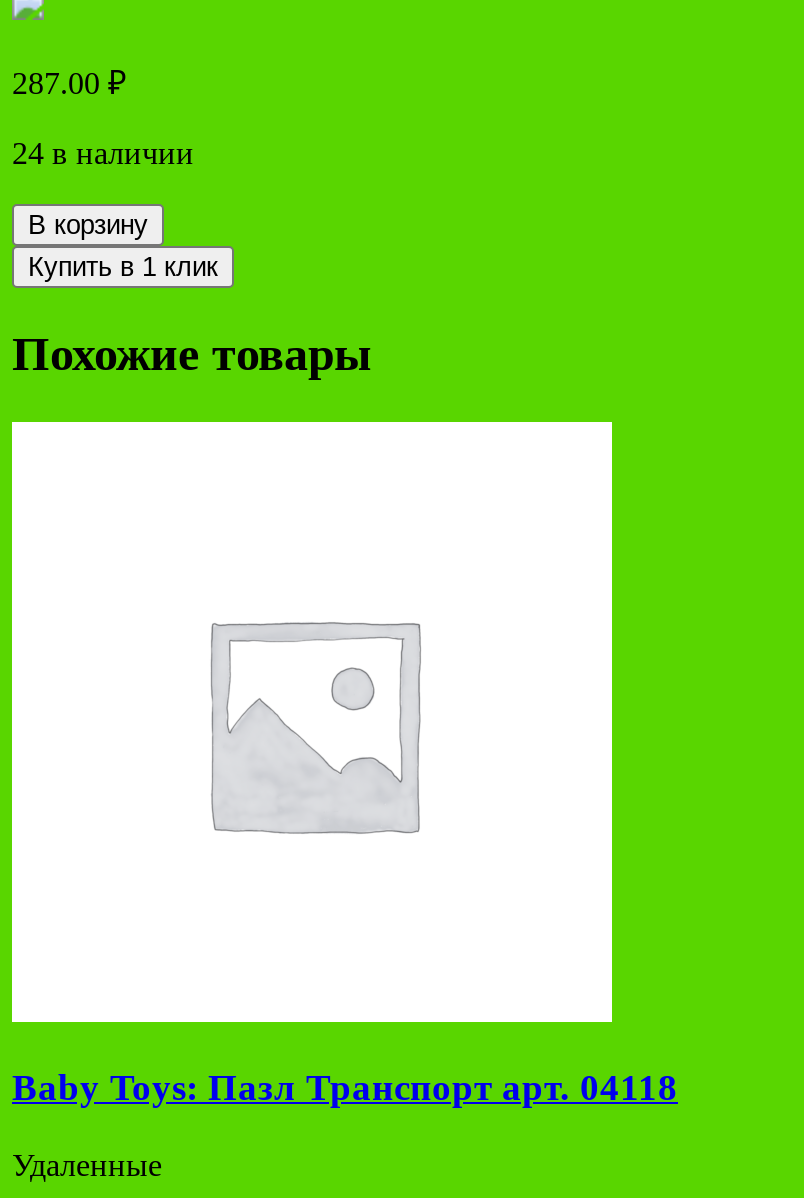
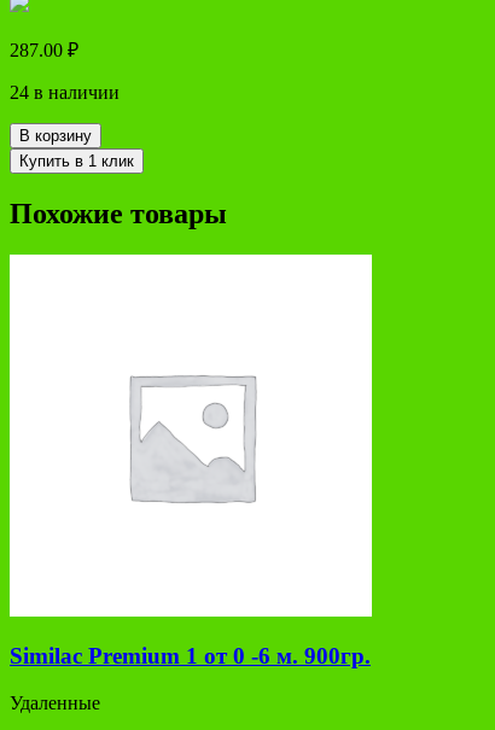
[12,1067,678,1109] Baby Toys: Пазл Транспорт арт. 04118 -> [10,644,371,669] Similac Premium 1 от 0 -6 м. 900гр.

